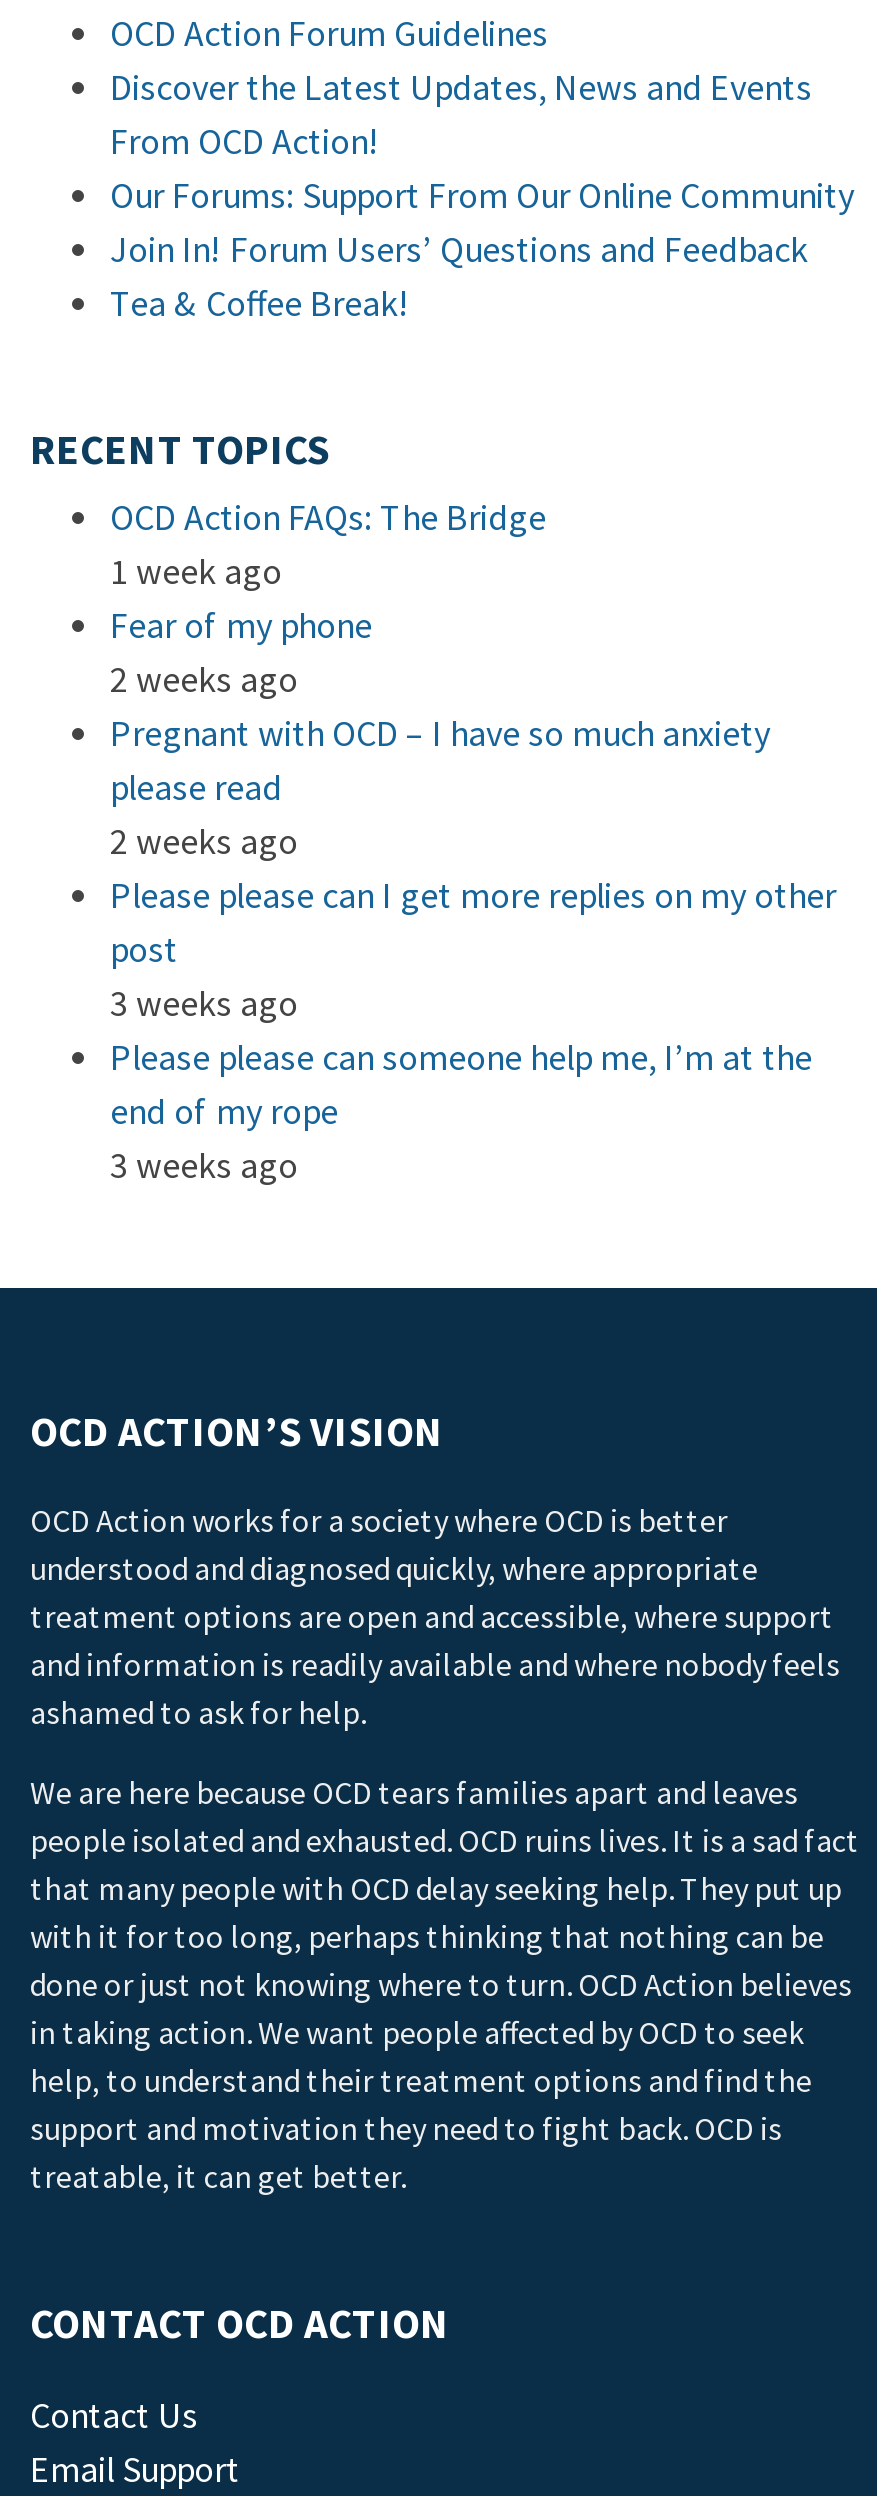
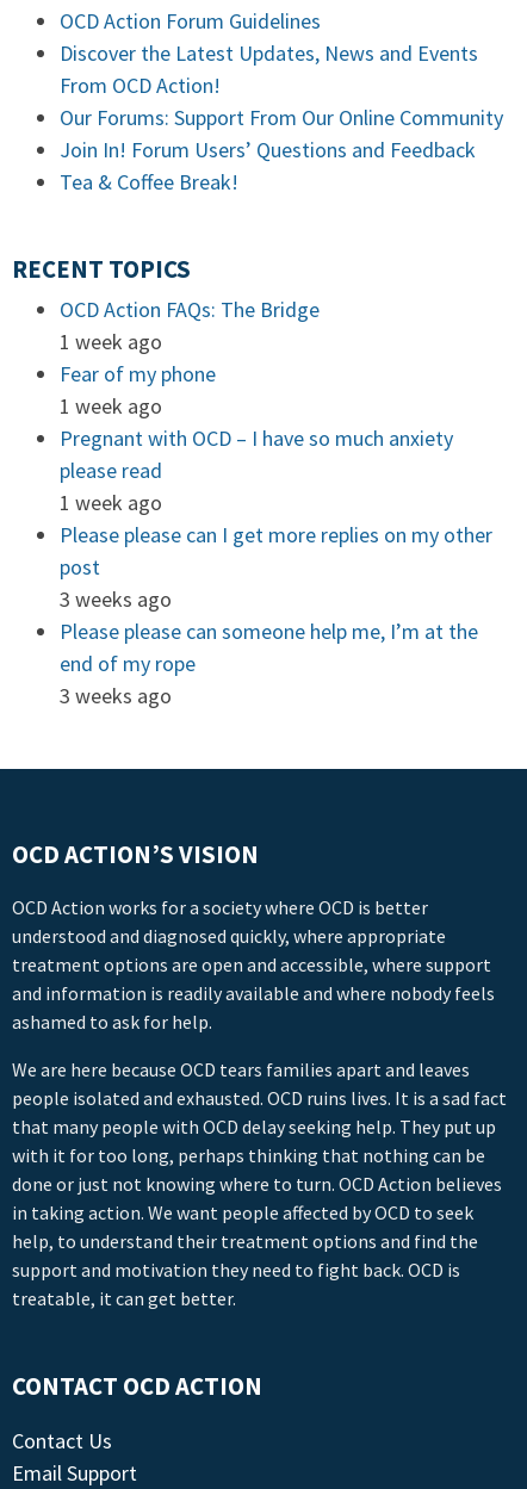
[110,656,298,702] 2 weeks ago -> [60,392,162,420] 1 week ago
[110,818,298,864] 2 weeks ago -> [60,489,162,516] 1 week ago

